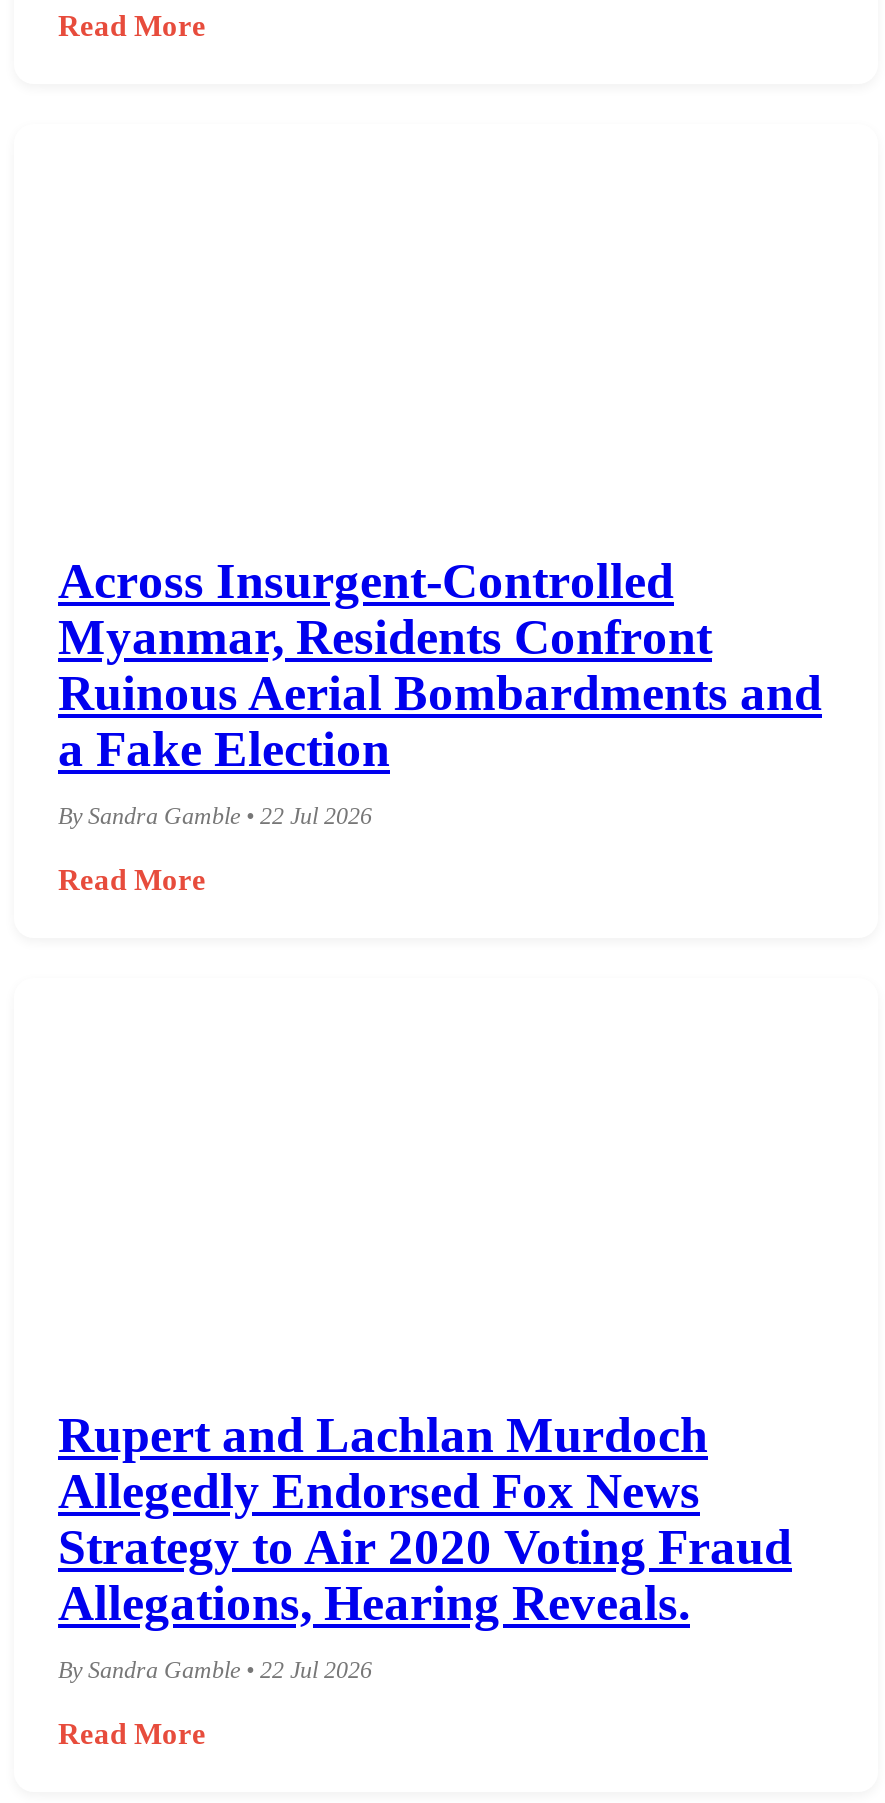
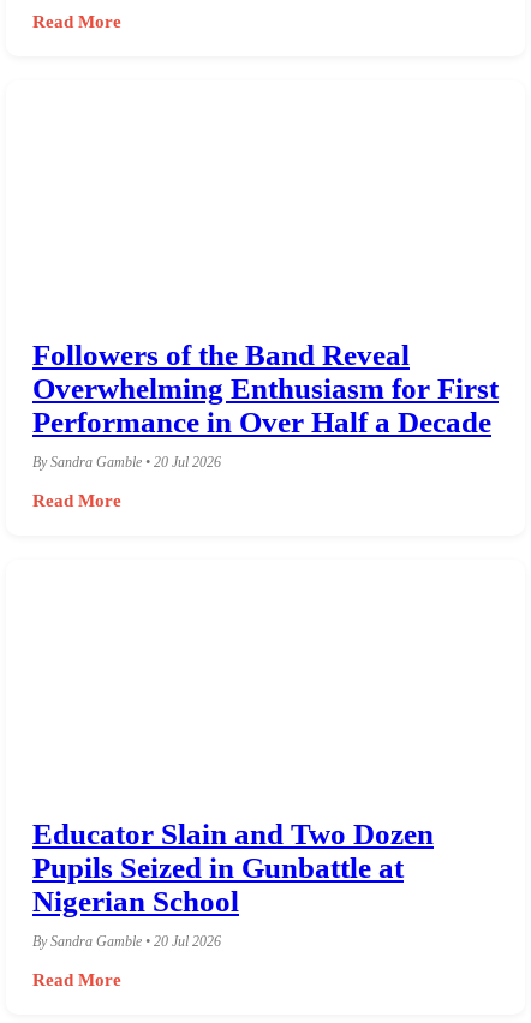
[58,555,822,777] Across Insurgent-Controlled | Myanmar, Residents Confront | Ruinous Aerial Bombardments and | a Fake Election -> [32,339,499,439] Followers of the Band Reveal | Overwhelming Enthusiasm for First | Performance in Over Half a Decade
[58,803,372,831] By Sandra Gamble • 22 Jul 2026 -> [32,454,221,471] By Sandra Gamble • 20 Jul 2026
[58,1408,792,1630] Rupert and Lachlan Murdoch | Allegedly Endorsed Fox News | Strategy to Air 2020 Voting Fraud | Allegations, Hearing Reveals. -> [32,818,434,918] Educator Slain and Two Dozen | Pupils Seized in Gunbattle at | Nigerian School
[58,1656,372,1684] By Sandra Gamble • 22 Jul 2026 -> [32,933,221,950] By Sandra Gamble • 20 Jul 2026

